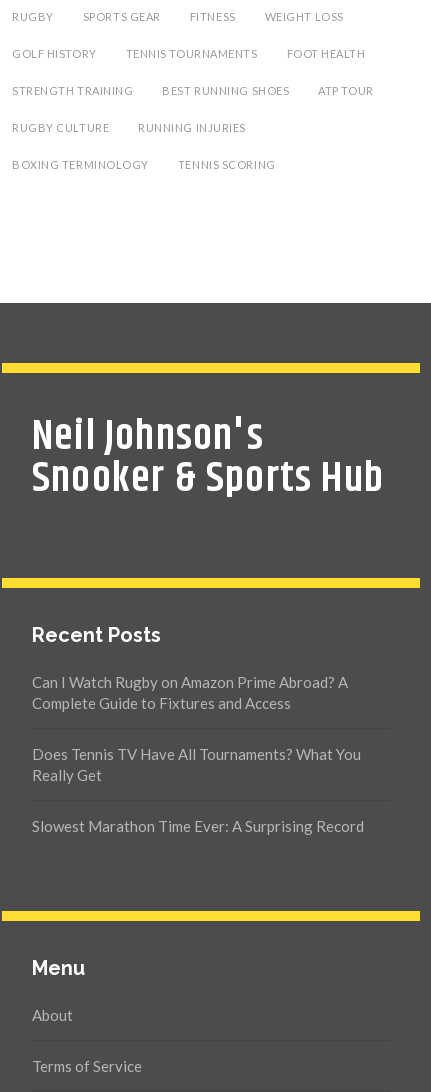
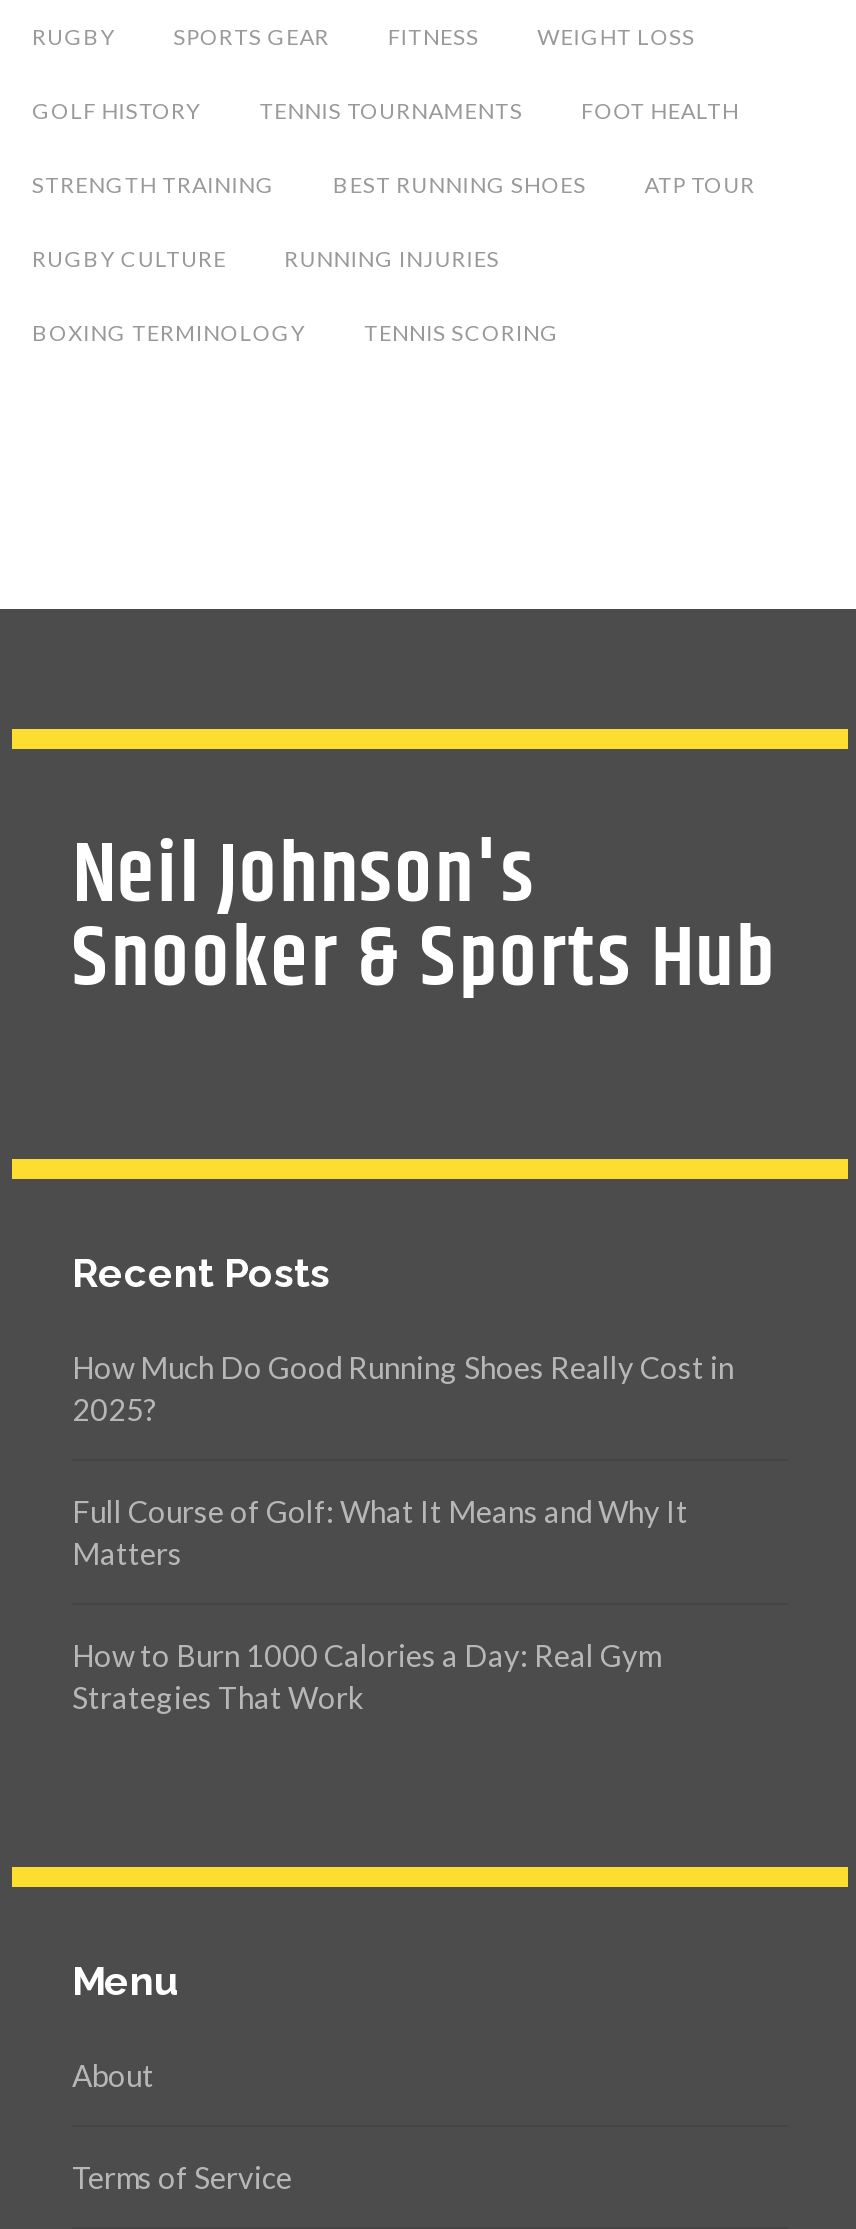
[32,673,348,712] Can I Watch Rugby on Amazon Prime Abroad? A | Complete Guide to Fixtures and Access -> [72,1349,734,1427] How Much Do Good Running Shoes Really Cost in | 2025?
[32,745,361,784] Does Tennis TV Have All Tournaments? What You | Really Get -> [72,1493,688,1571] Full Course of Golf: What It Means and Why It | Matters
[32,817,364,835] Slowest Marathon Time Ever: A Surprising Record -> [72,1637,660,1715] How to Burn 1000 Calories a Day: Real Gym | Strategies That Work

